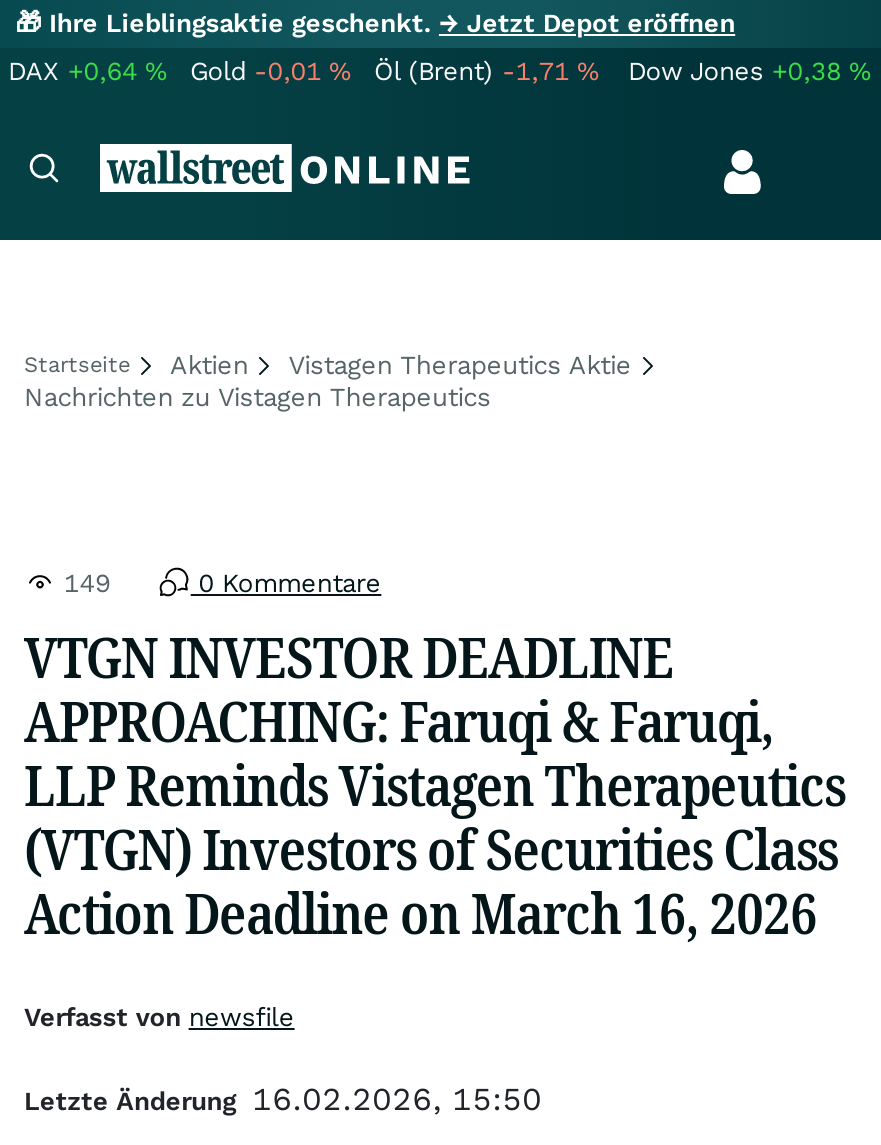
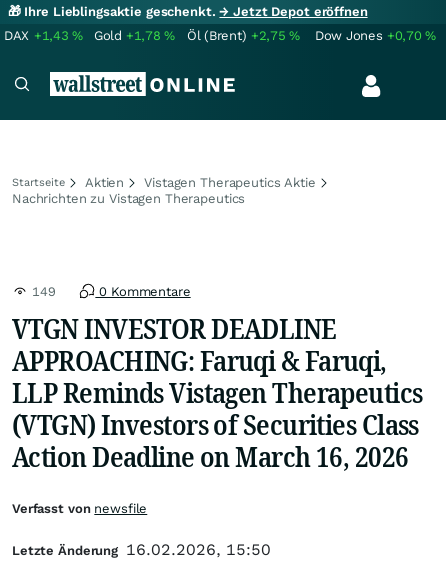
[8,56,166,86] DAX +0,64% -> [4,28,83,43] DAX +1,43%
[190,56,350,86] Gold -0,01% -> [94,28,175,43] Gold +1,78%
[374,56,598,86] Öl (Brent) -1,71% -> [187,28,300,43] Öl (Brent) +2,75%
[628,56,870,86] Dow Jones +0,38% -> [315,28,436,43] Dow Jones +0,70%

